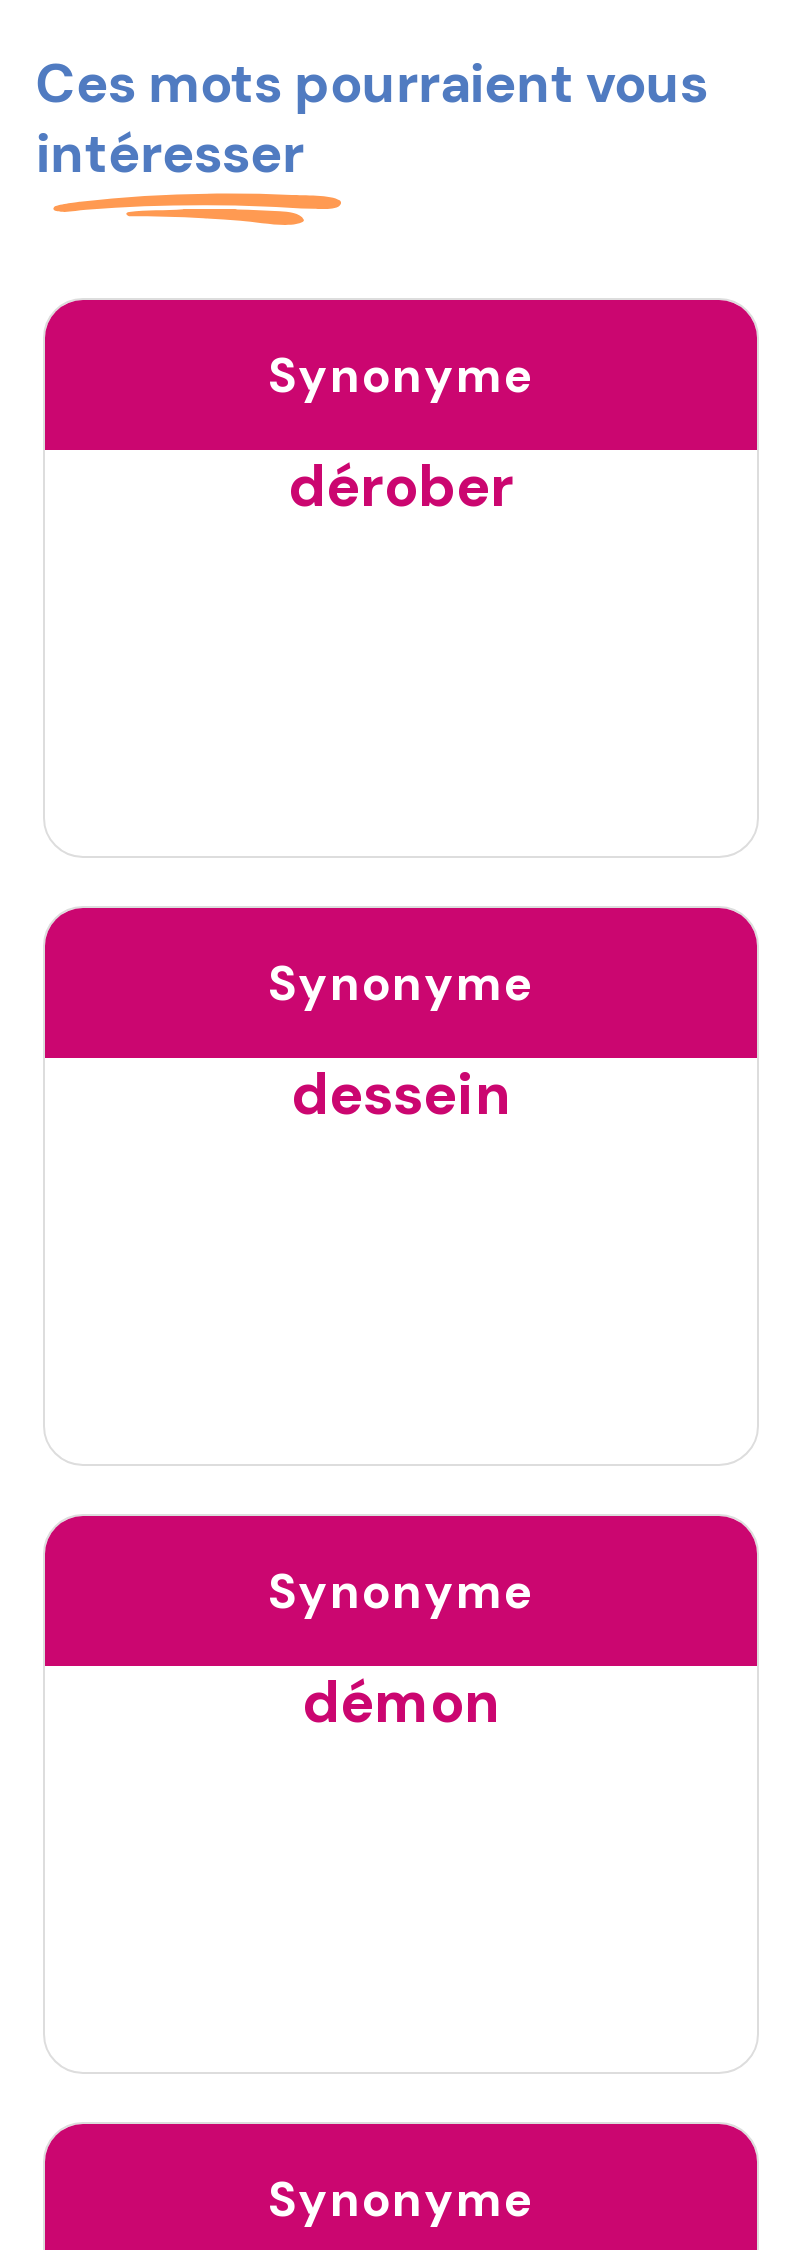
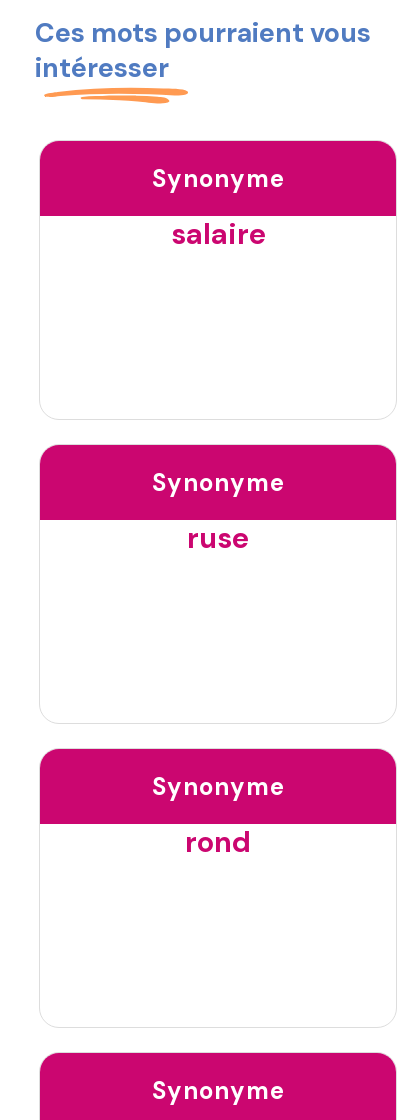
[288,448,514,524] dérober -> [170,215,265,253] salaire
[291,1056,511,1132] dessein -> [187,519,249,557] ruse
[302,1664,500,1740] démon -> [185,823,251,861] rond

